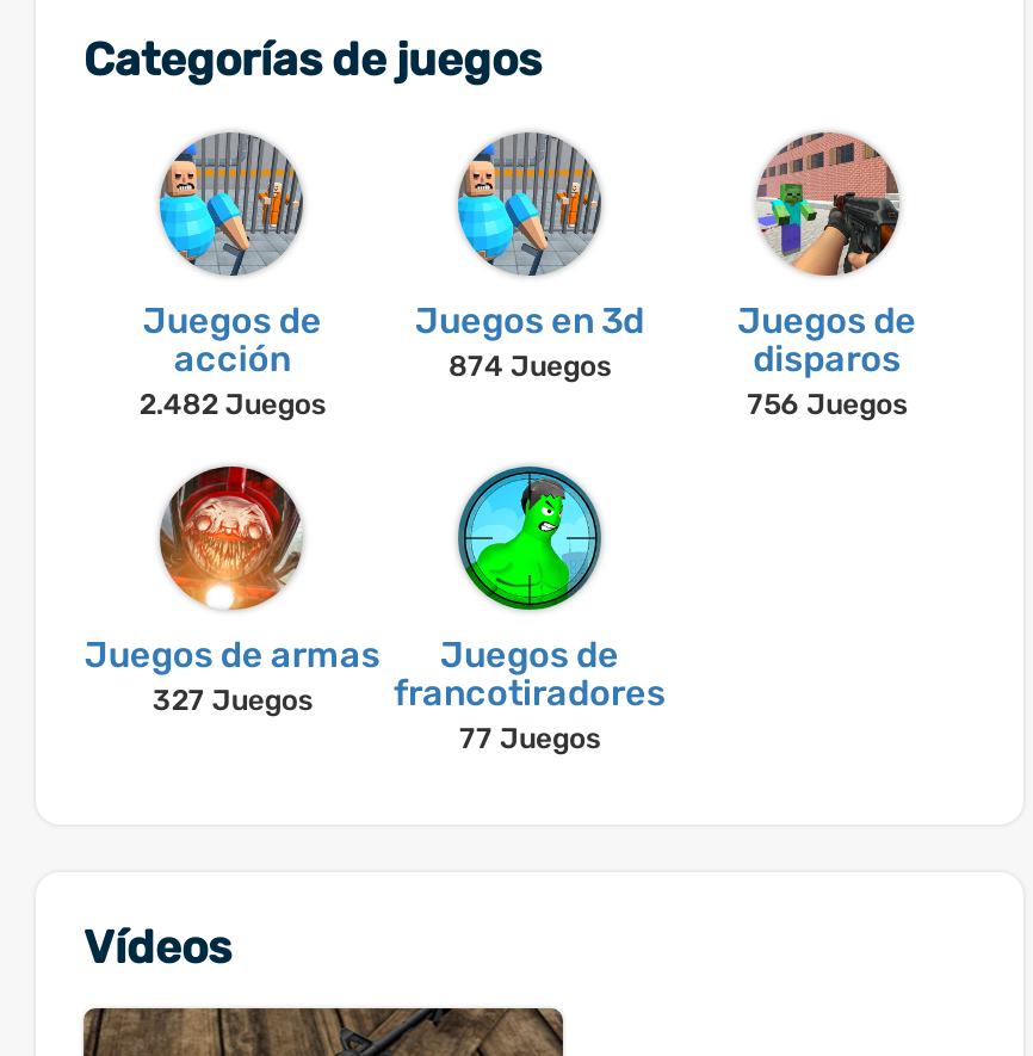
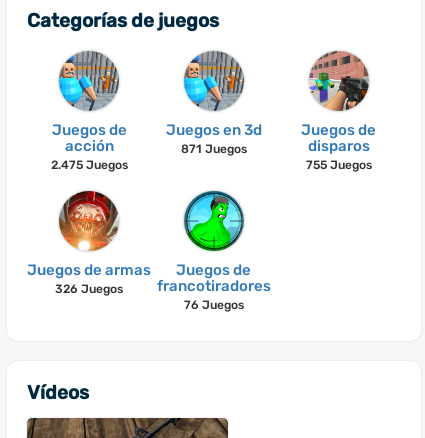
[449,350,611,383] 874 Juegos -> [181,142,247,156] 871 Juegos
[139,388,325,421] 2.482 Juegos -> [51,158,128,172] 2.475 Juegos
[747,388,907,421] 756 Juegos -> [306,158,372,172] 755 Juegos
[152,684,312,717] 327 Juegos -> [55,282,123,296] 326 Juegos
[459,722,600,755] 77 Juegos -> [184,298,244,312] 76 Juegos

